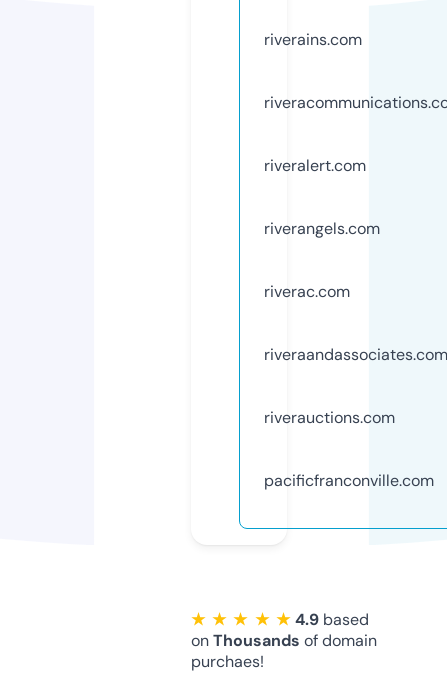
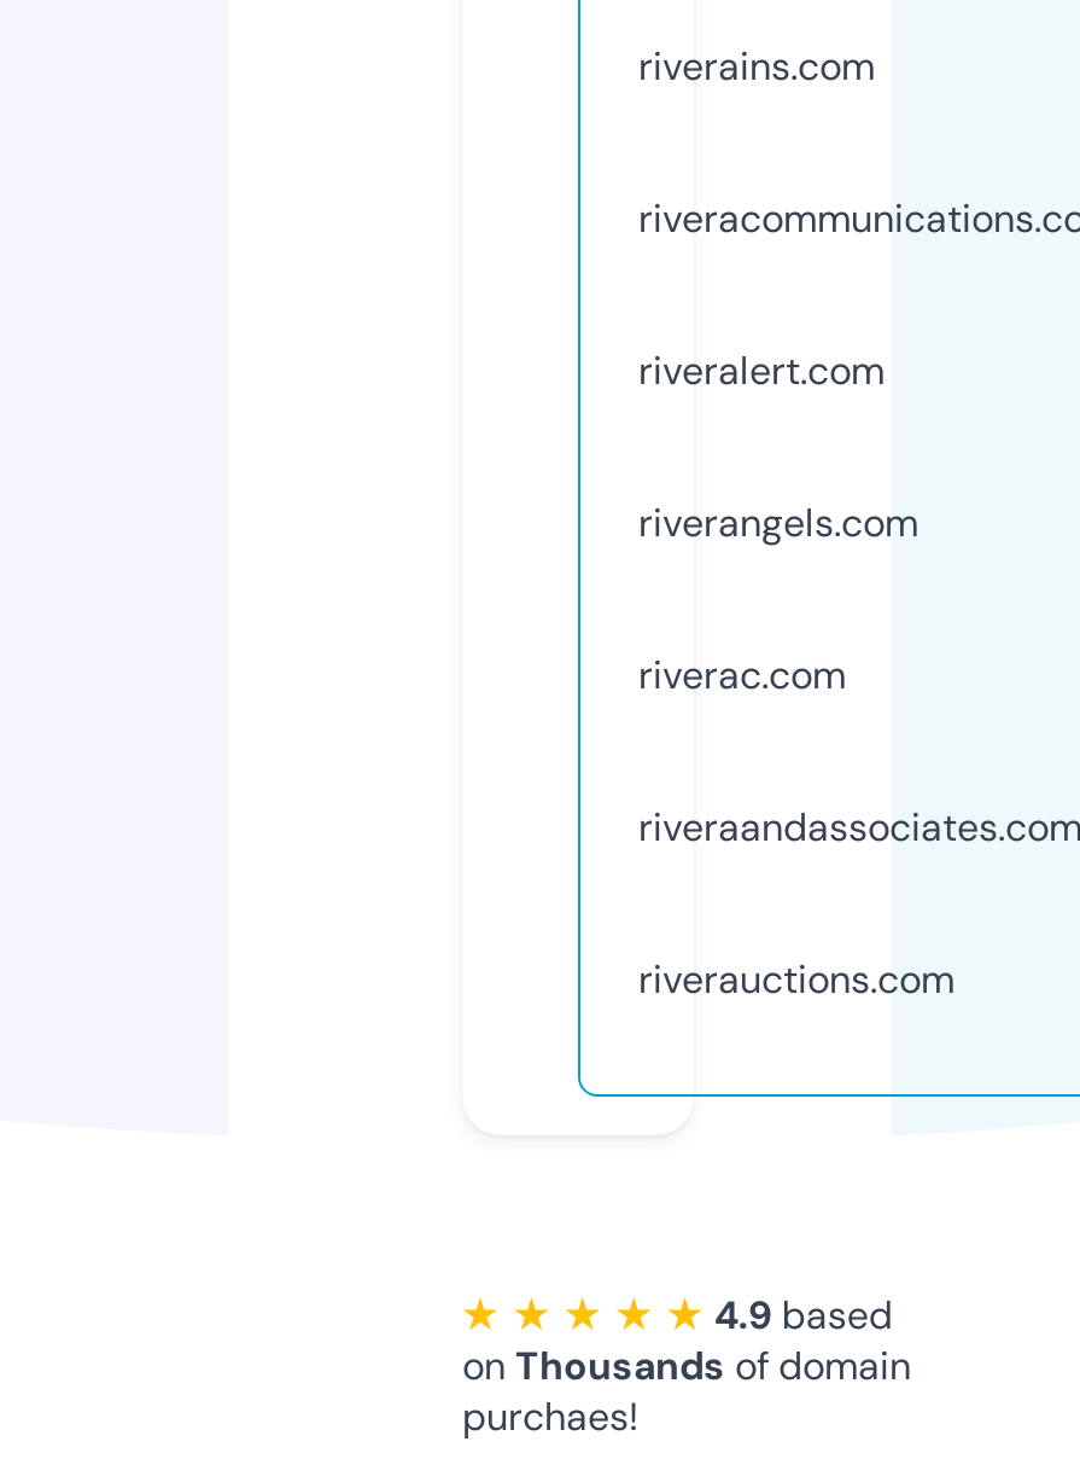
[264,470,434,491] pacificfranconville.com -> none

